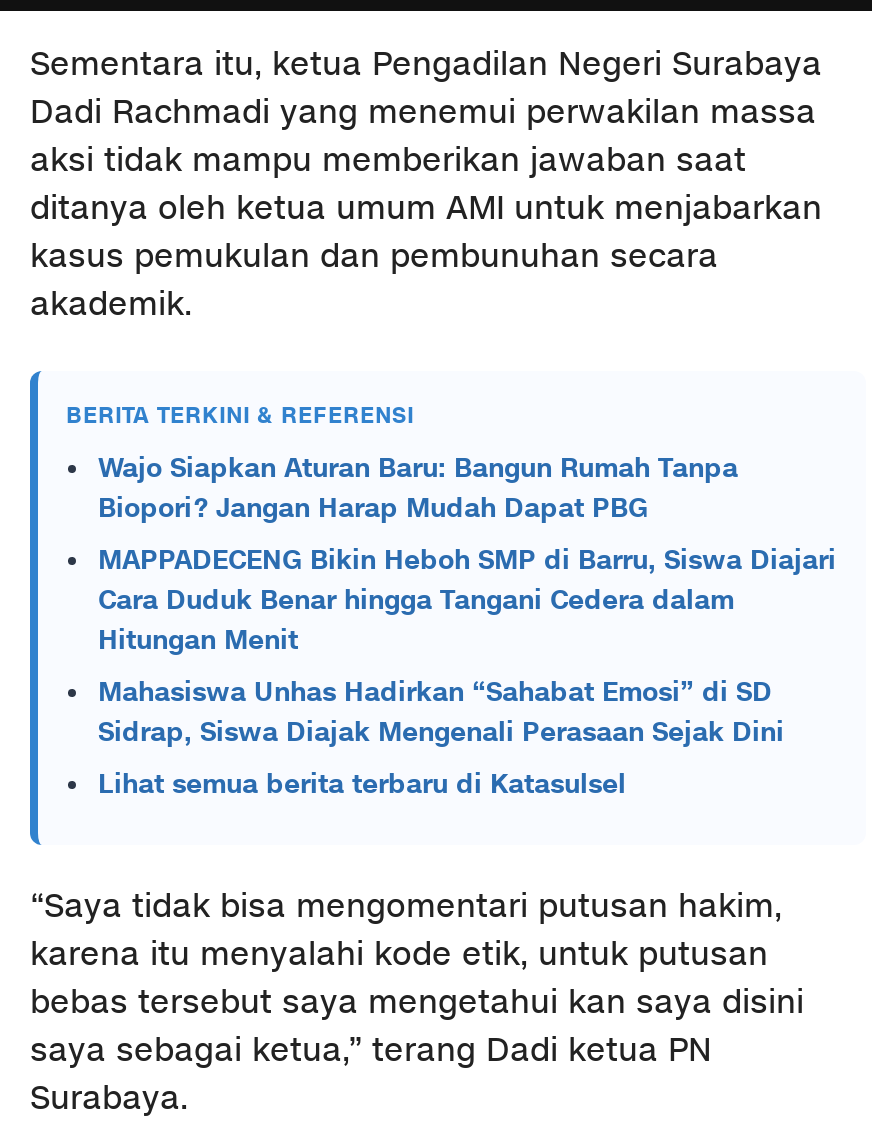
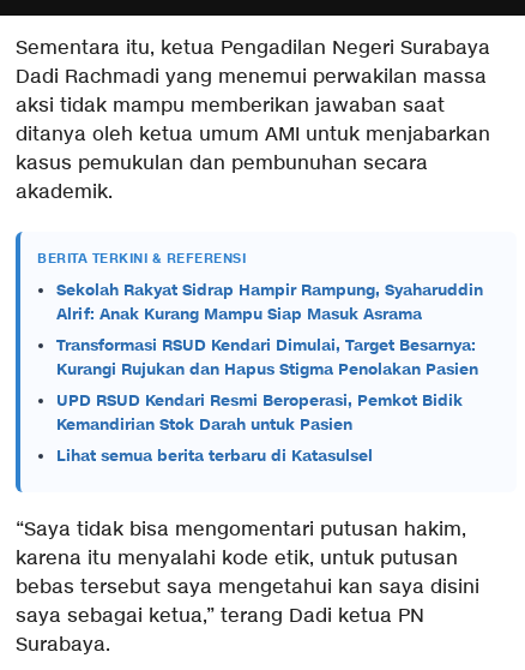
[98,452,836,752] Wajo Siapkan Aturan Baru: Bangun Rumah Tanpa | Biopori? Jangan Harap Mudah Dapat PBG | MAPPADECENG Bikin Heboh SMP di Barru, Siswa Diajari | Cara Duduk Benar hingga Tangani Cedera dalam | Hitungan Menit | Mahasiswa Unhas Hadirkan “Sahabat Emosi” di SD | Sidrap, Siswa Diajak Mengenali Perasaan Sejak Dini -> [56,280,483,436] Sekolah Rakyat Sidrap Hampir Rampung, Syaharuddin | Alrif: Anak Kurang Mampu Siap Masuk Asrama | Transformasi RSUD Kendari Dimulai, Target Besarnya: | Kurangi Rujukan dan Hapus Stigma Penolakan Pasien | UPD RSUD Kendari Resmi Beroperasi, Pemkot Bidik | Kemandirian Stok Darah untuk Pasien

